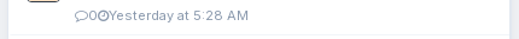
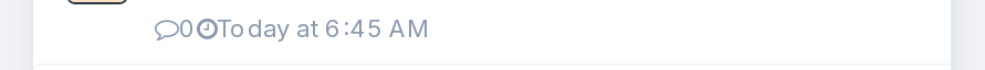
[109,7,249,24] Yesterday at 5:28 AM -> [217,13,429,44] Today at 6:45 AM

